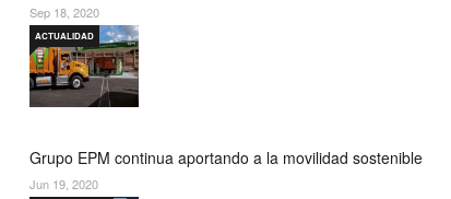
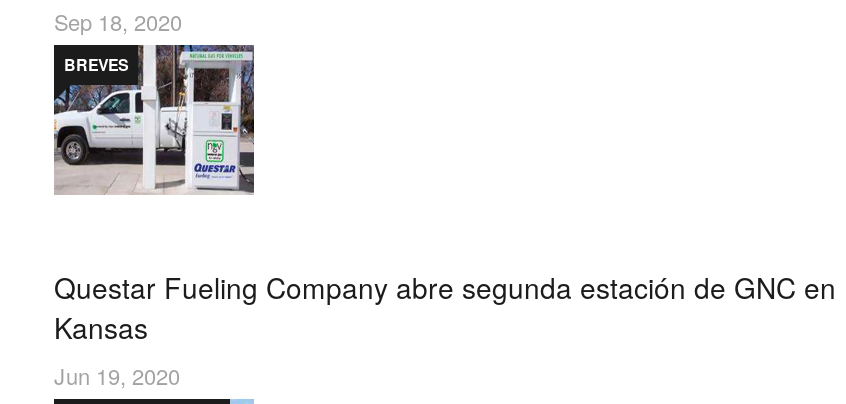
[28,25,139,108] [image] | ACTUALIDAD -> [52,44,254,196] [image] | BREVES
[29,146,423,168] Grupo EPM continua aportando a la movilidad sostenible -> [54,268,836,348] Questar Fueling Company abre segunda estación de GNC en | Kansas

